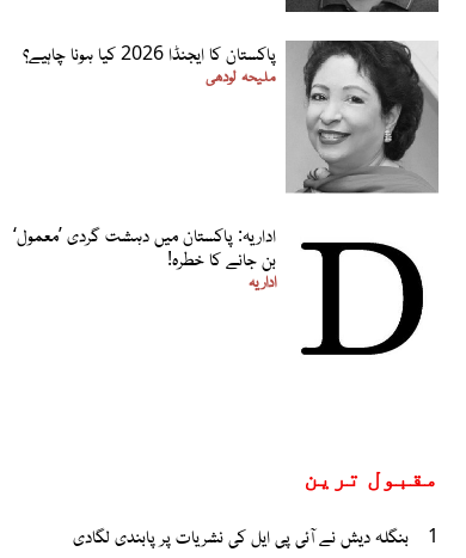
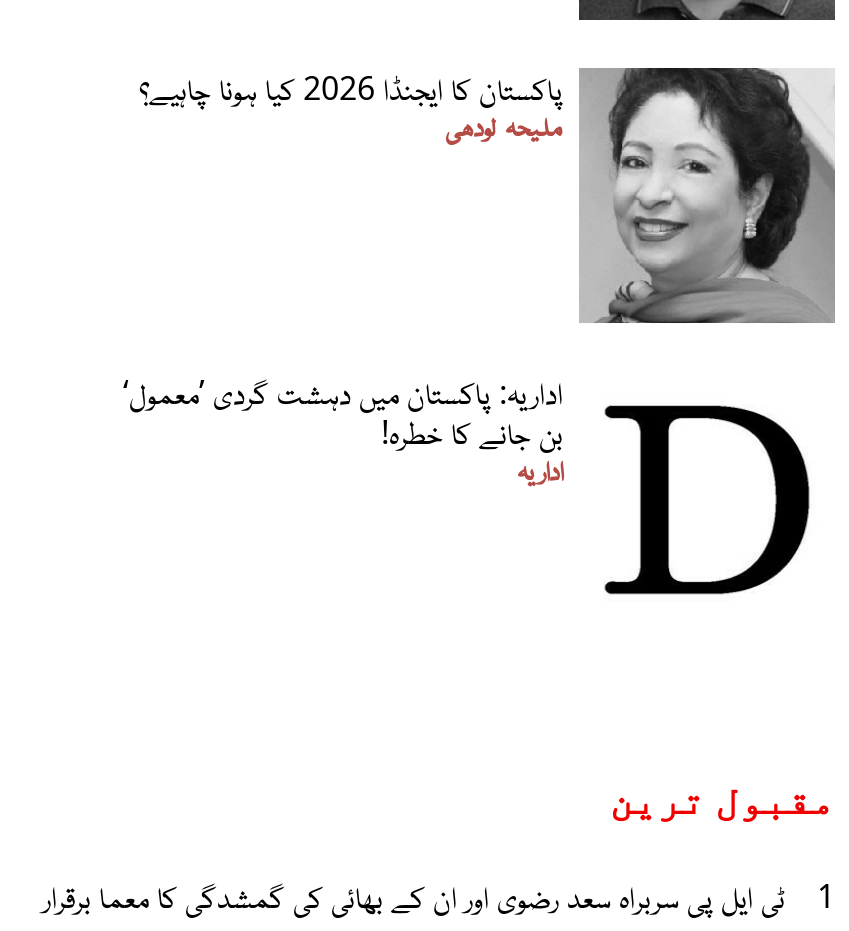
[73,523,409,549] بنگلہ دیش نے آئی پی ایل کی نشریات پر پابندی لگادی -> [43,875,785,919] ٹی ایل پی سربراہ سعد رضوی اور ان کے بھائی کی گمشدگی کا معما برقرار

